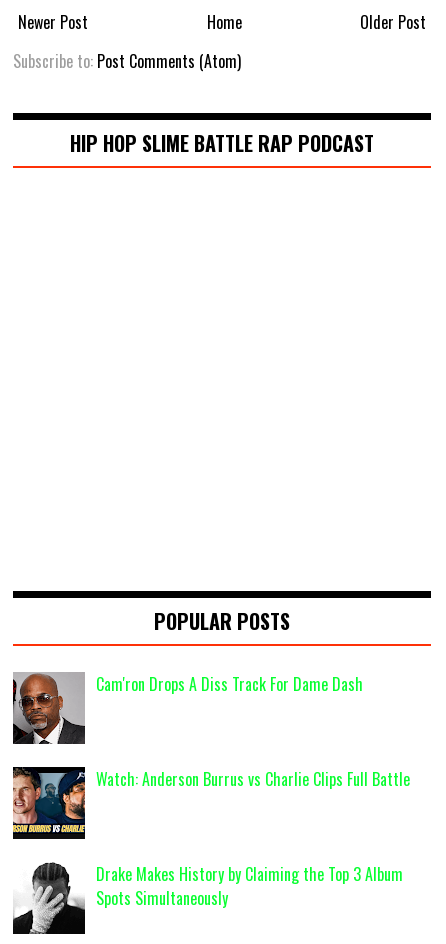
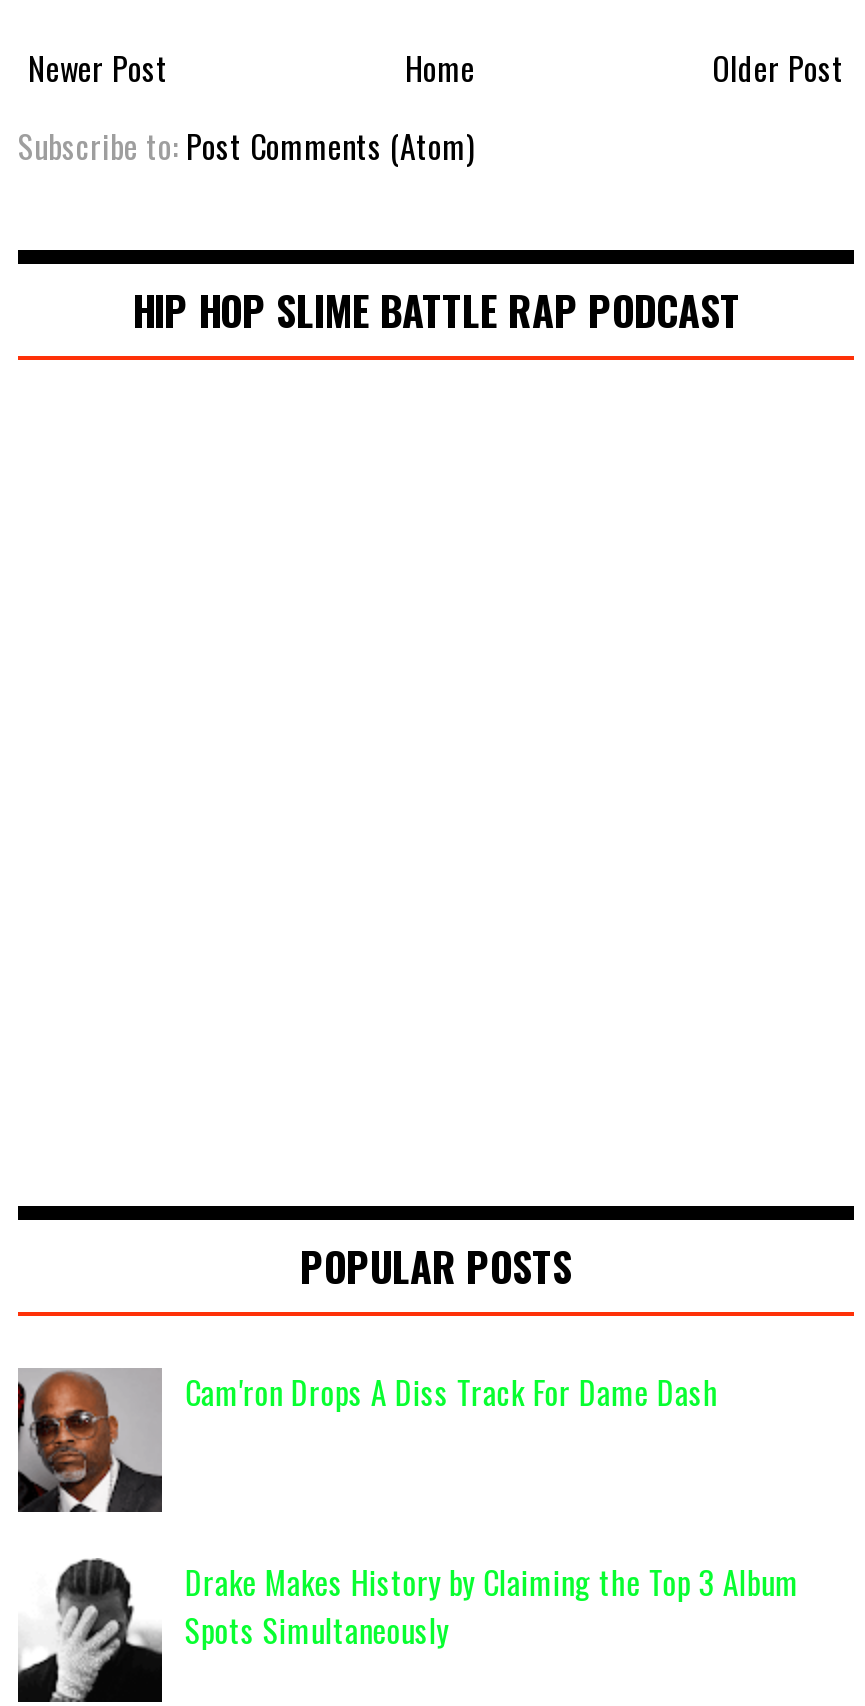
[12,767,410,839] [image] | Watch: Anderson Burrus vs Charlie Clips Full Battle -> none

